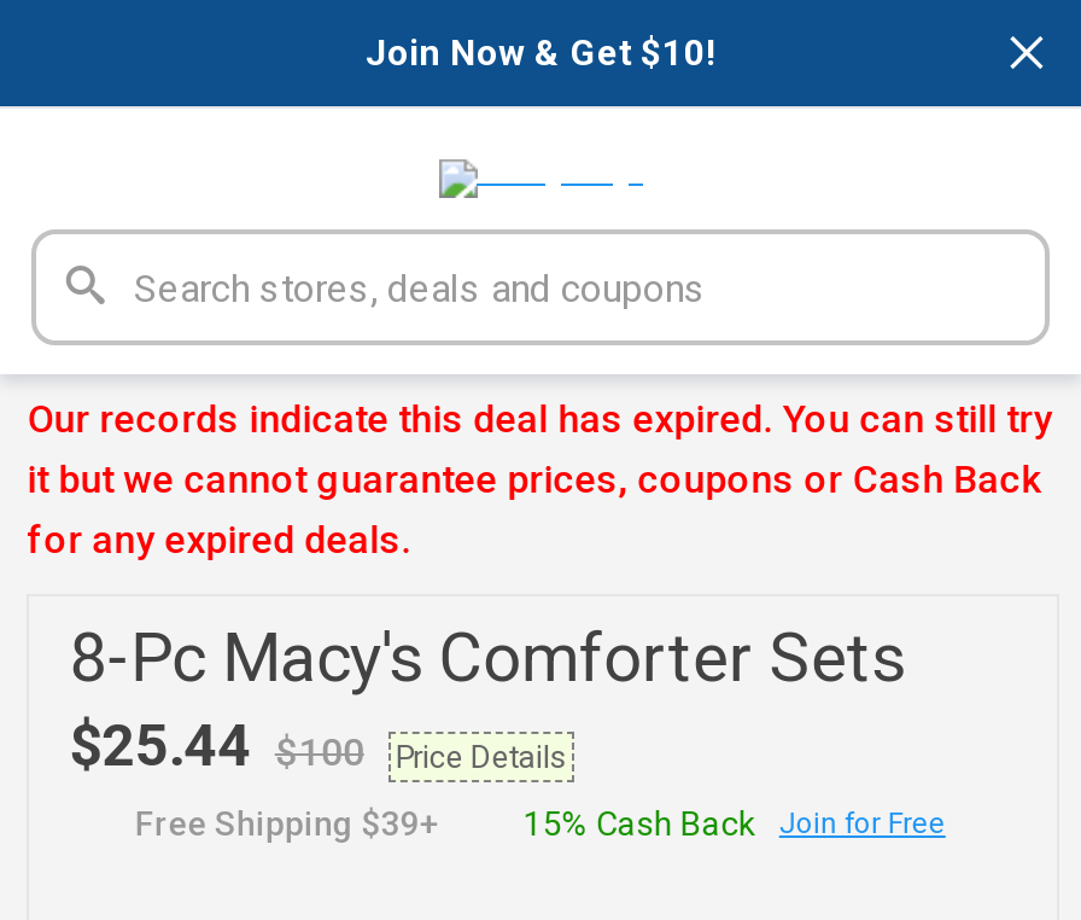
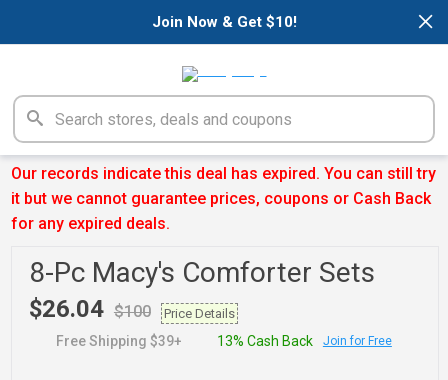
[70,713,567,780] $25.44 $100 Price Details -> [29,295,235,323] $26.04 $100 Price Details
[523,805,946,843] 15% Cash Back Join for Free -> [217,333,392,349] 13% Cash Back Join for Free

